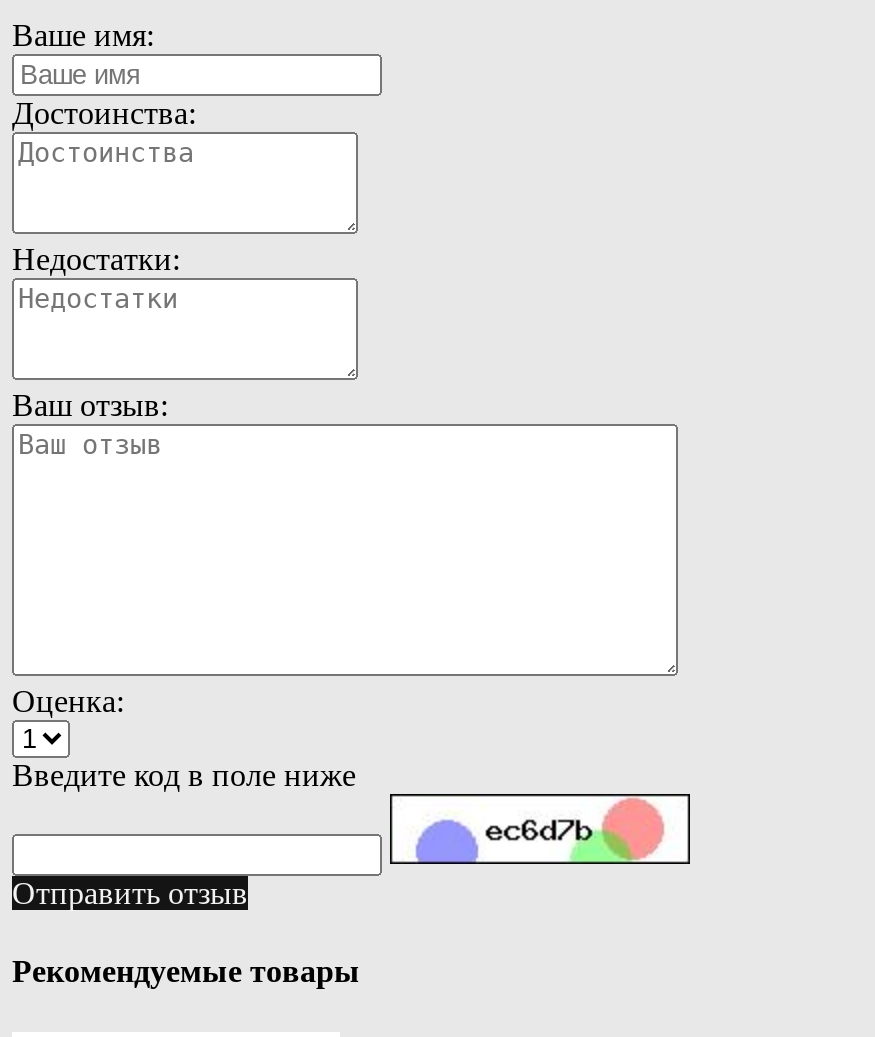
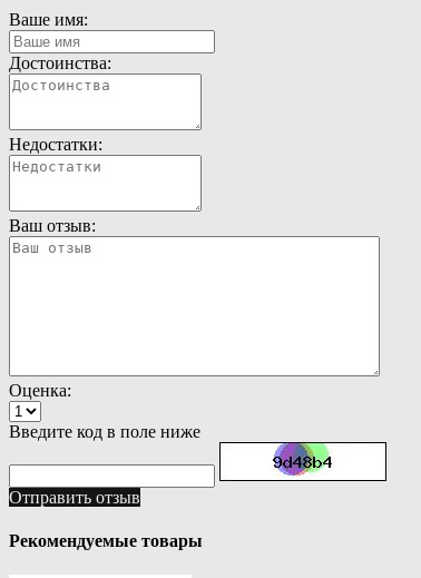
[414,794,666,864] [image] -> [234,442,372,481] [image]

